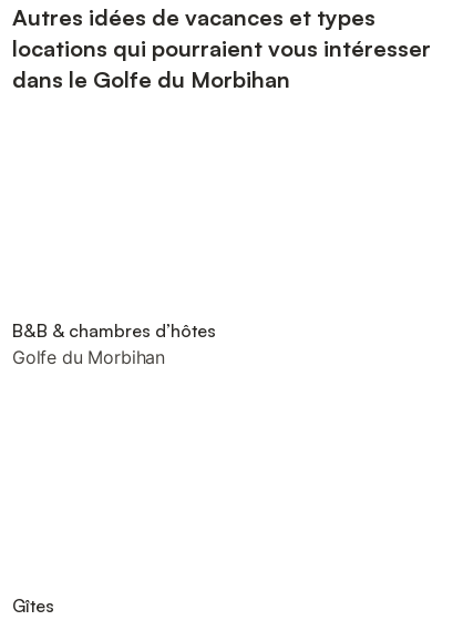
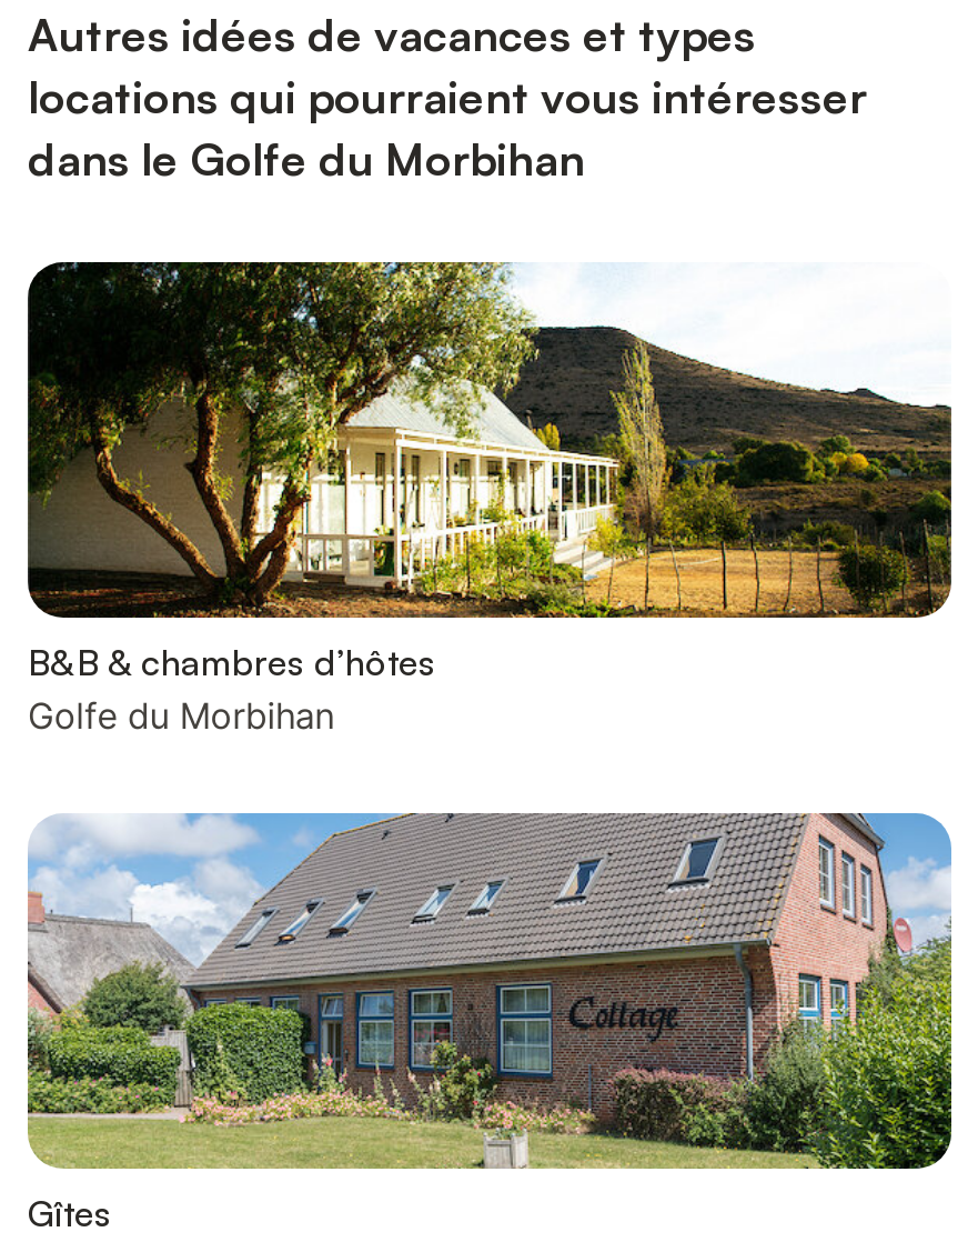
none -> [26,260,954,620] [image]
none -> [26,811,954,1171] [image]

